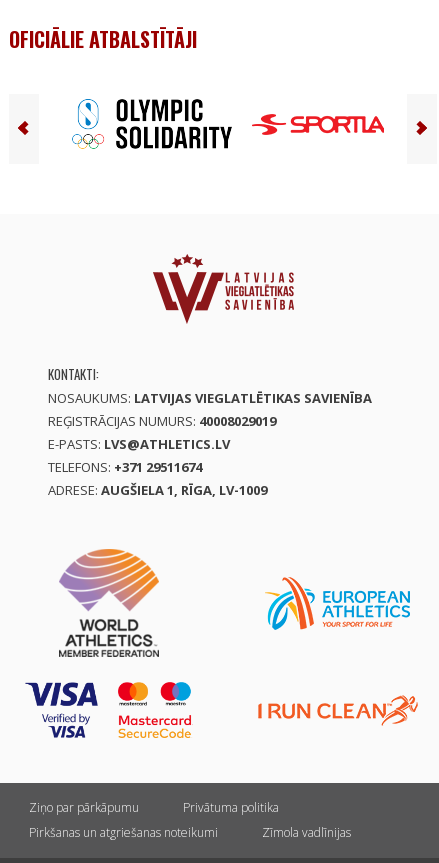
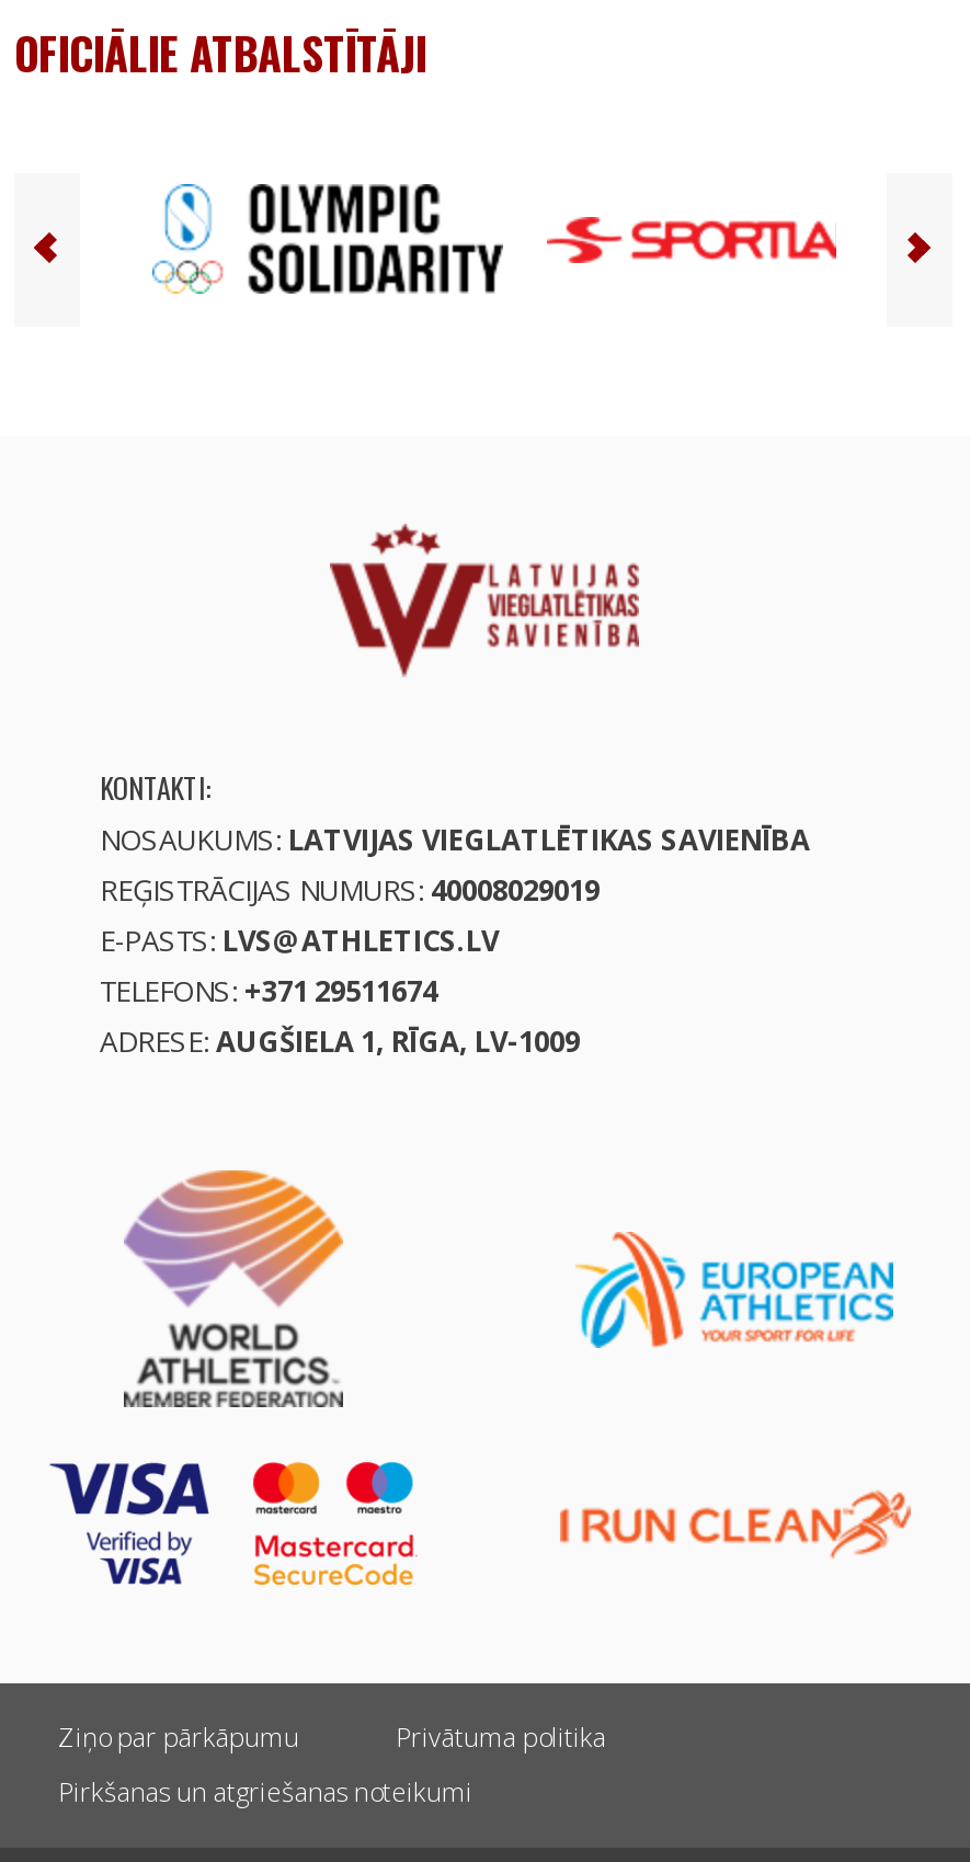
[262,824,351,841] Zīmola vadlīnijas -> none

